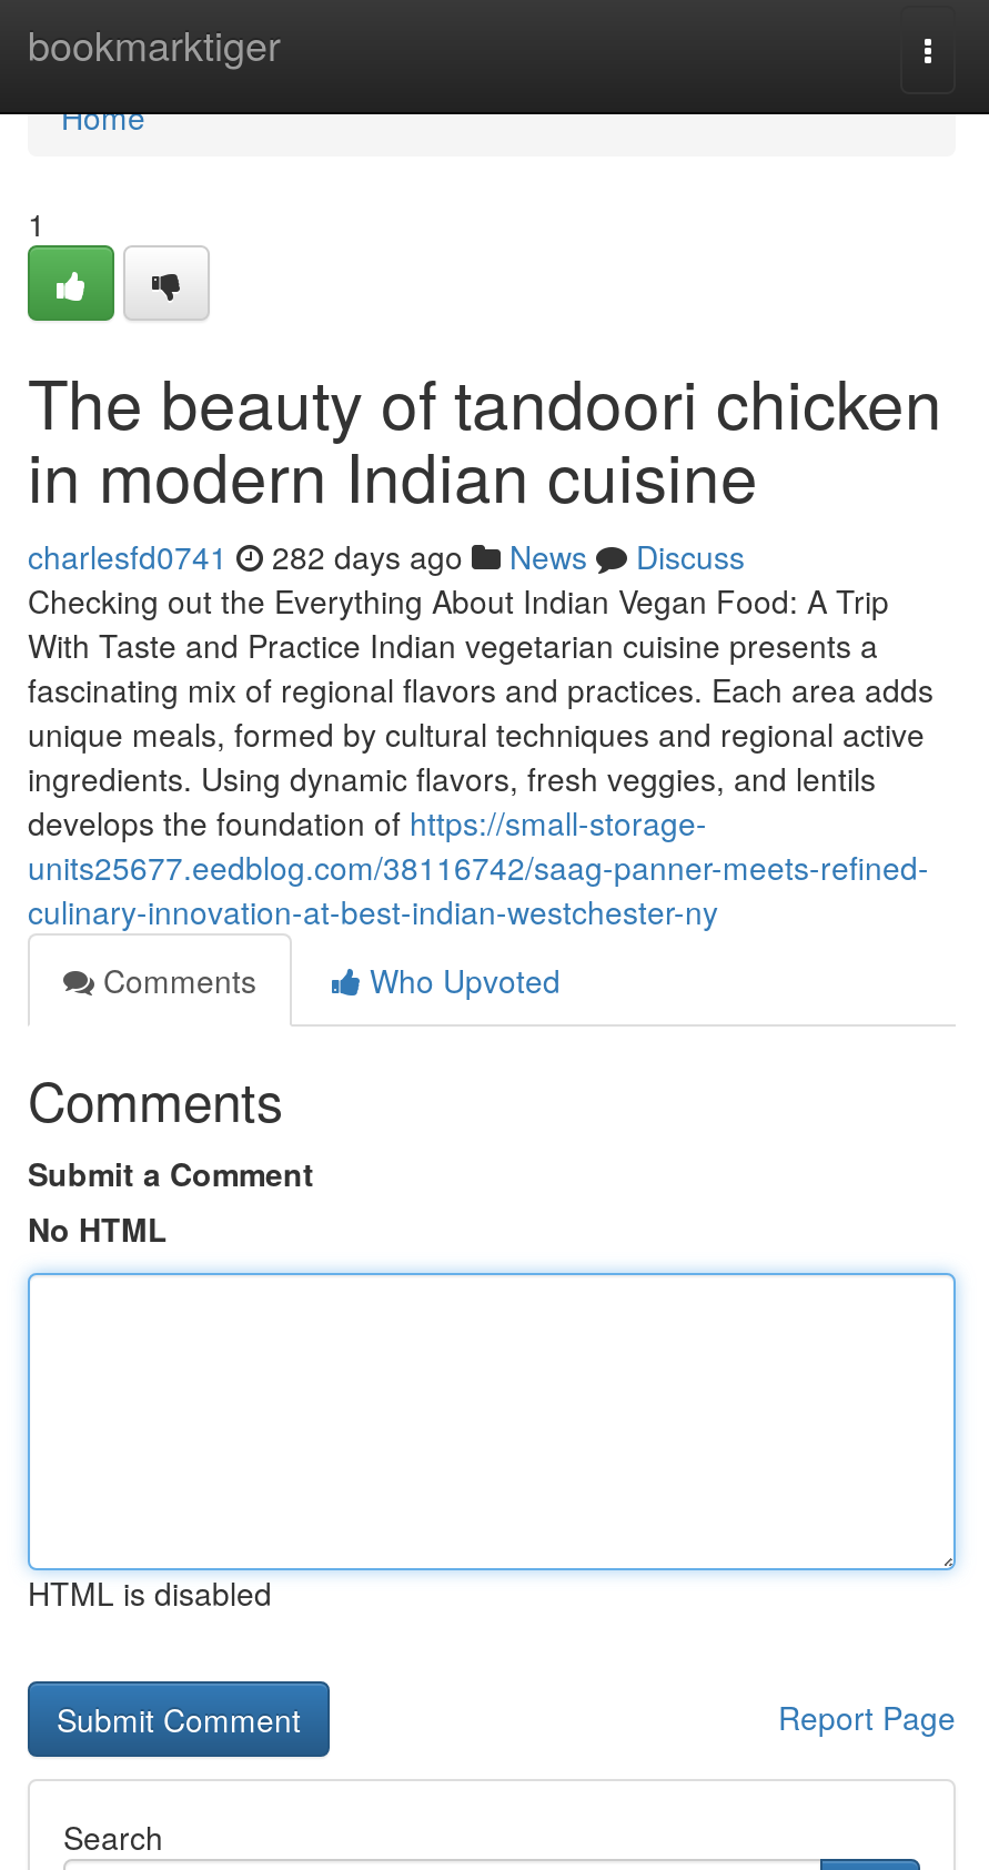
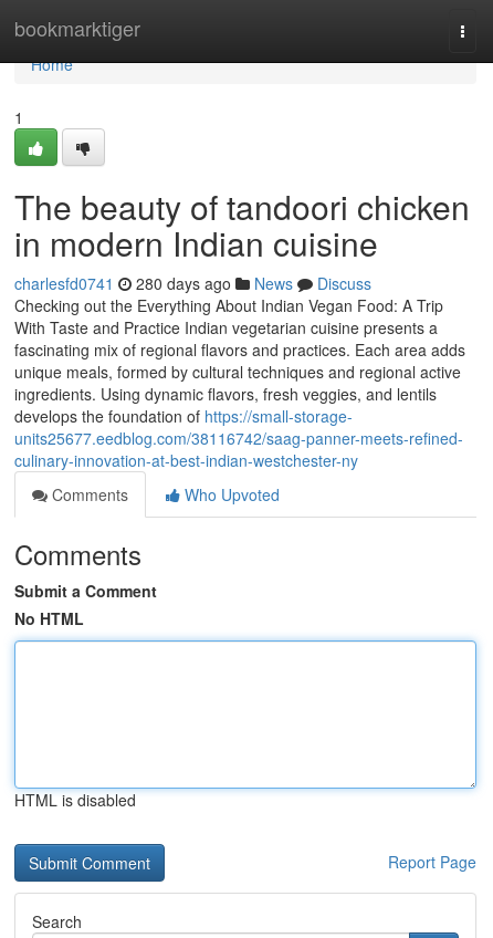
[28,534,745,578] charlesfd0741 282 days ago News Discuss -> [14,272,371,294] charlesfd0741 280 days ago News Discuss

